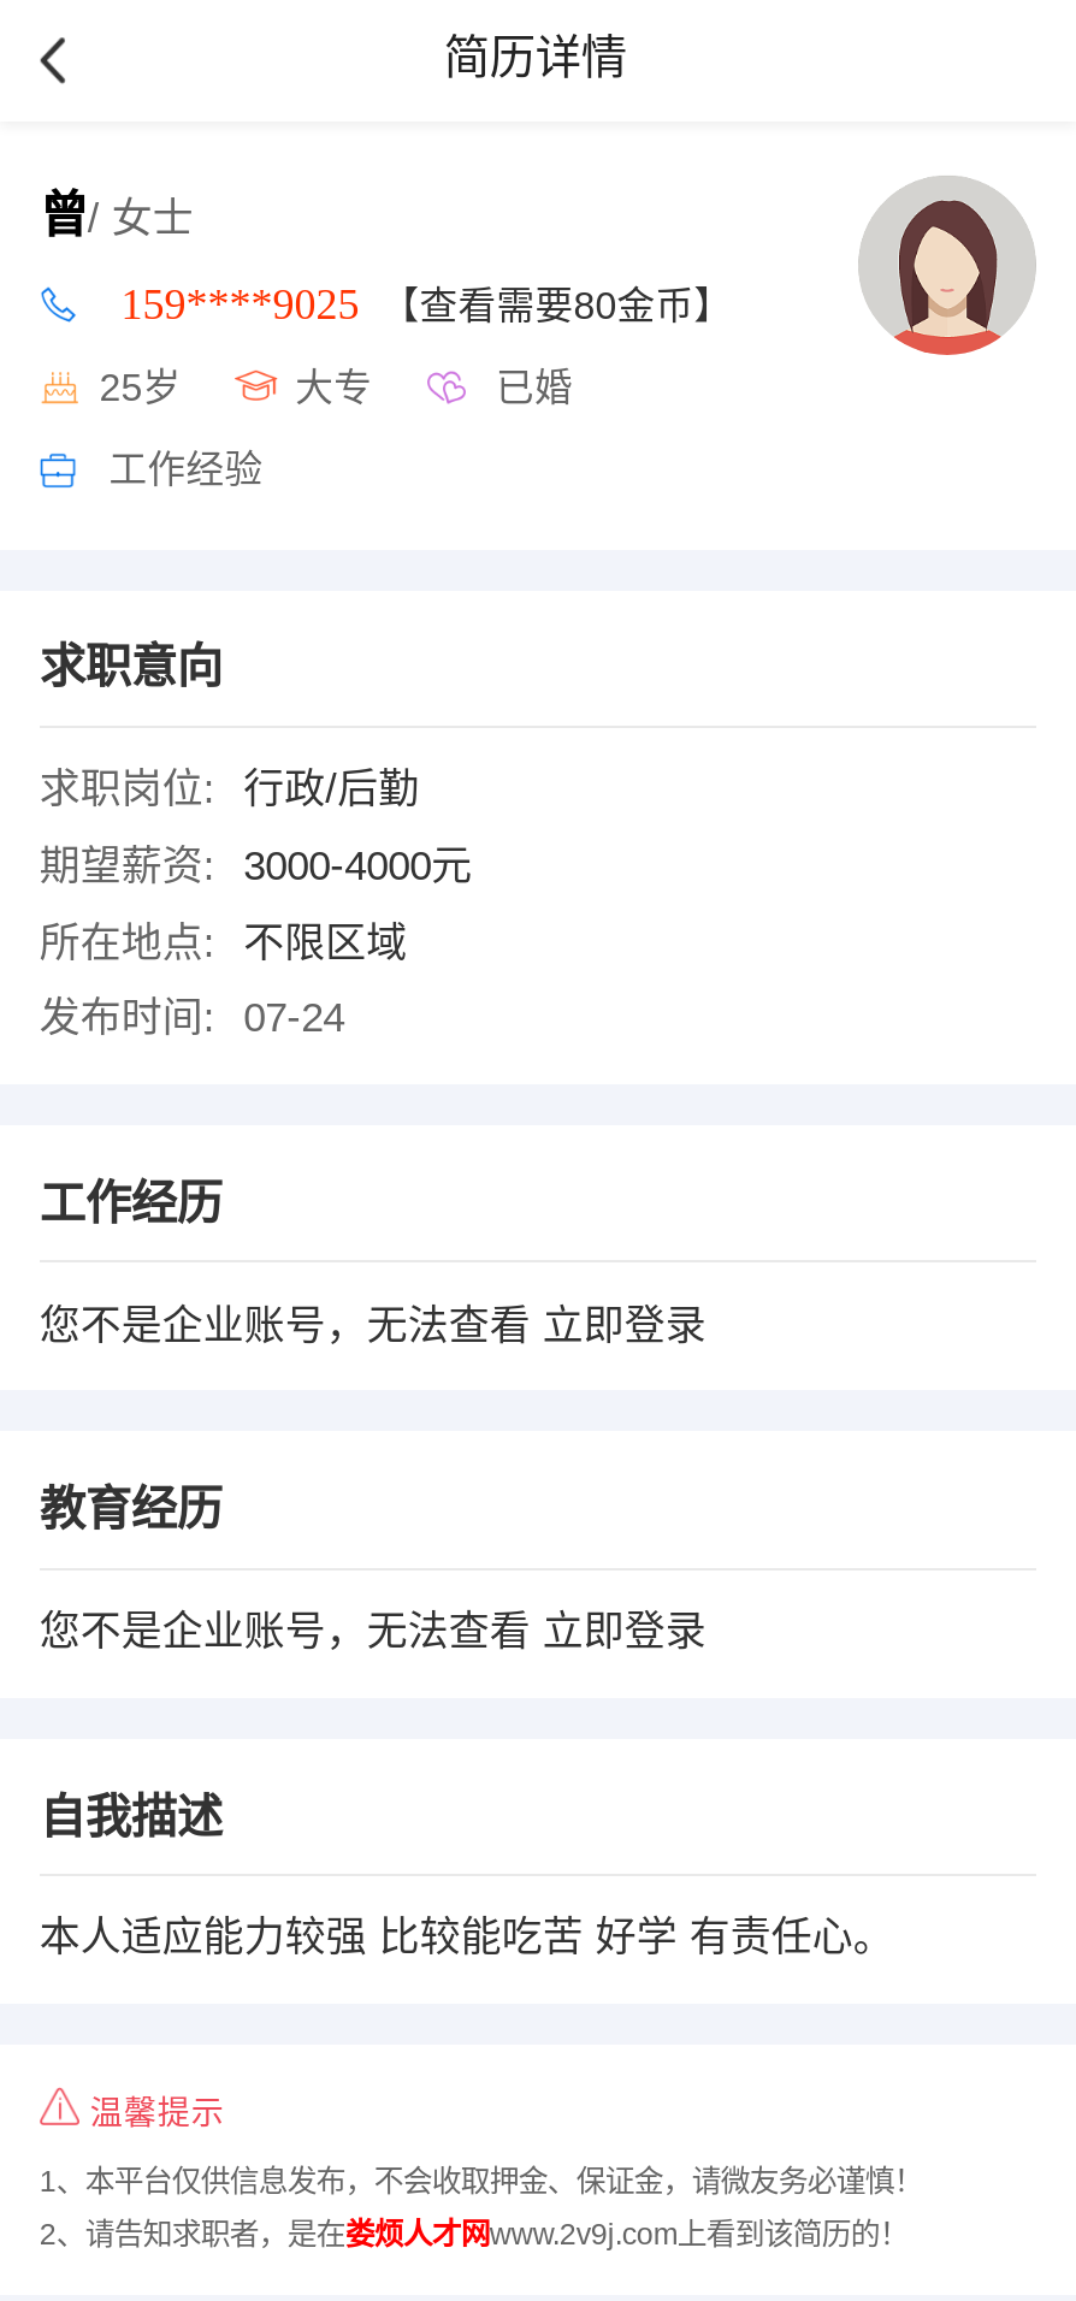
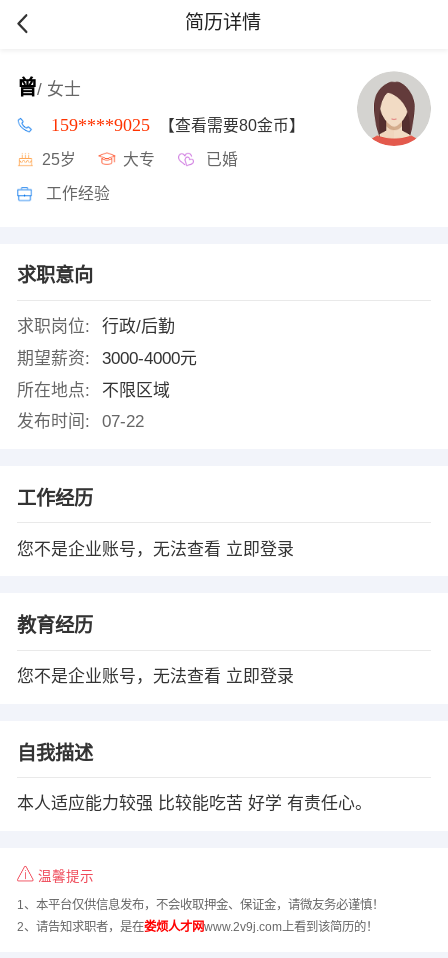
[39,996,345,1042] 发布时间: 07-24 -> [17,412,144,431] 发布时间: 07-22

